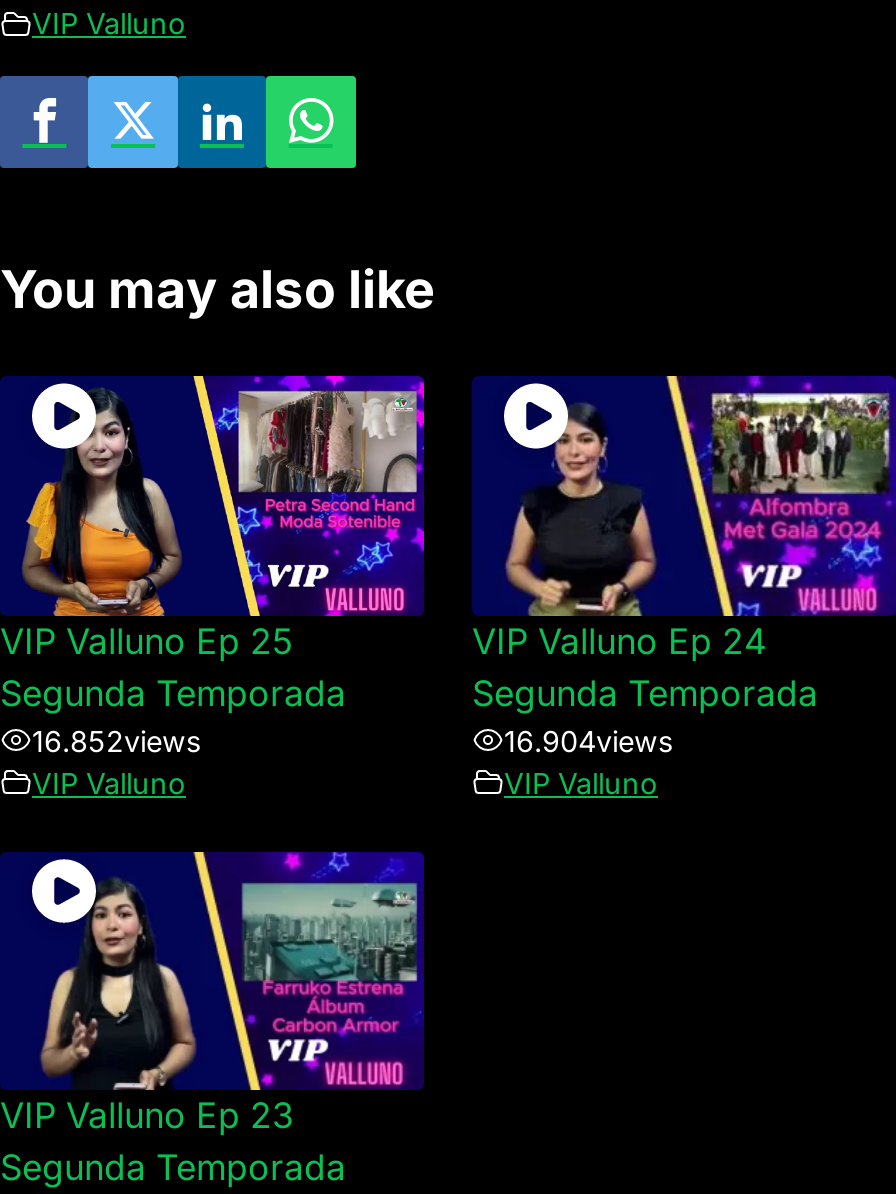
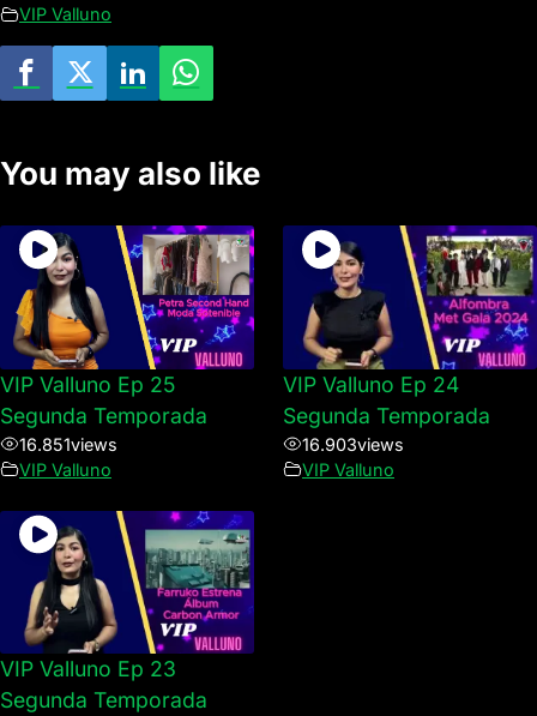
[32,723,202,757] 16.852views -> [19,434,117,454] 16.851views
[504,723,674,757] 16.904views -> [302,434,404,454] 16.903views

